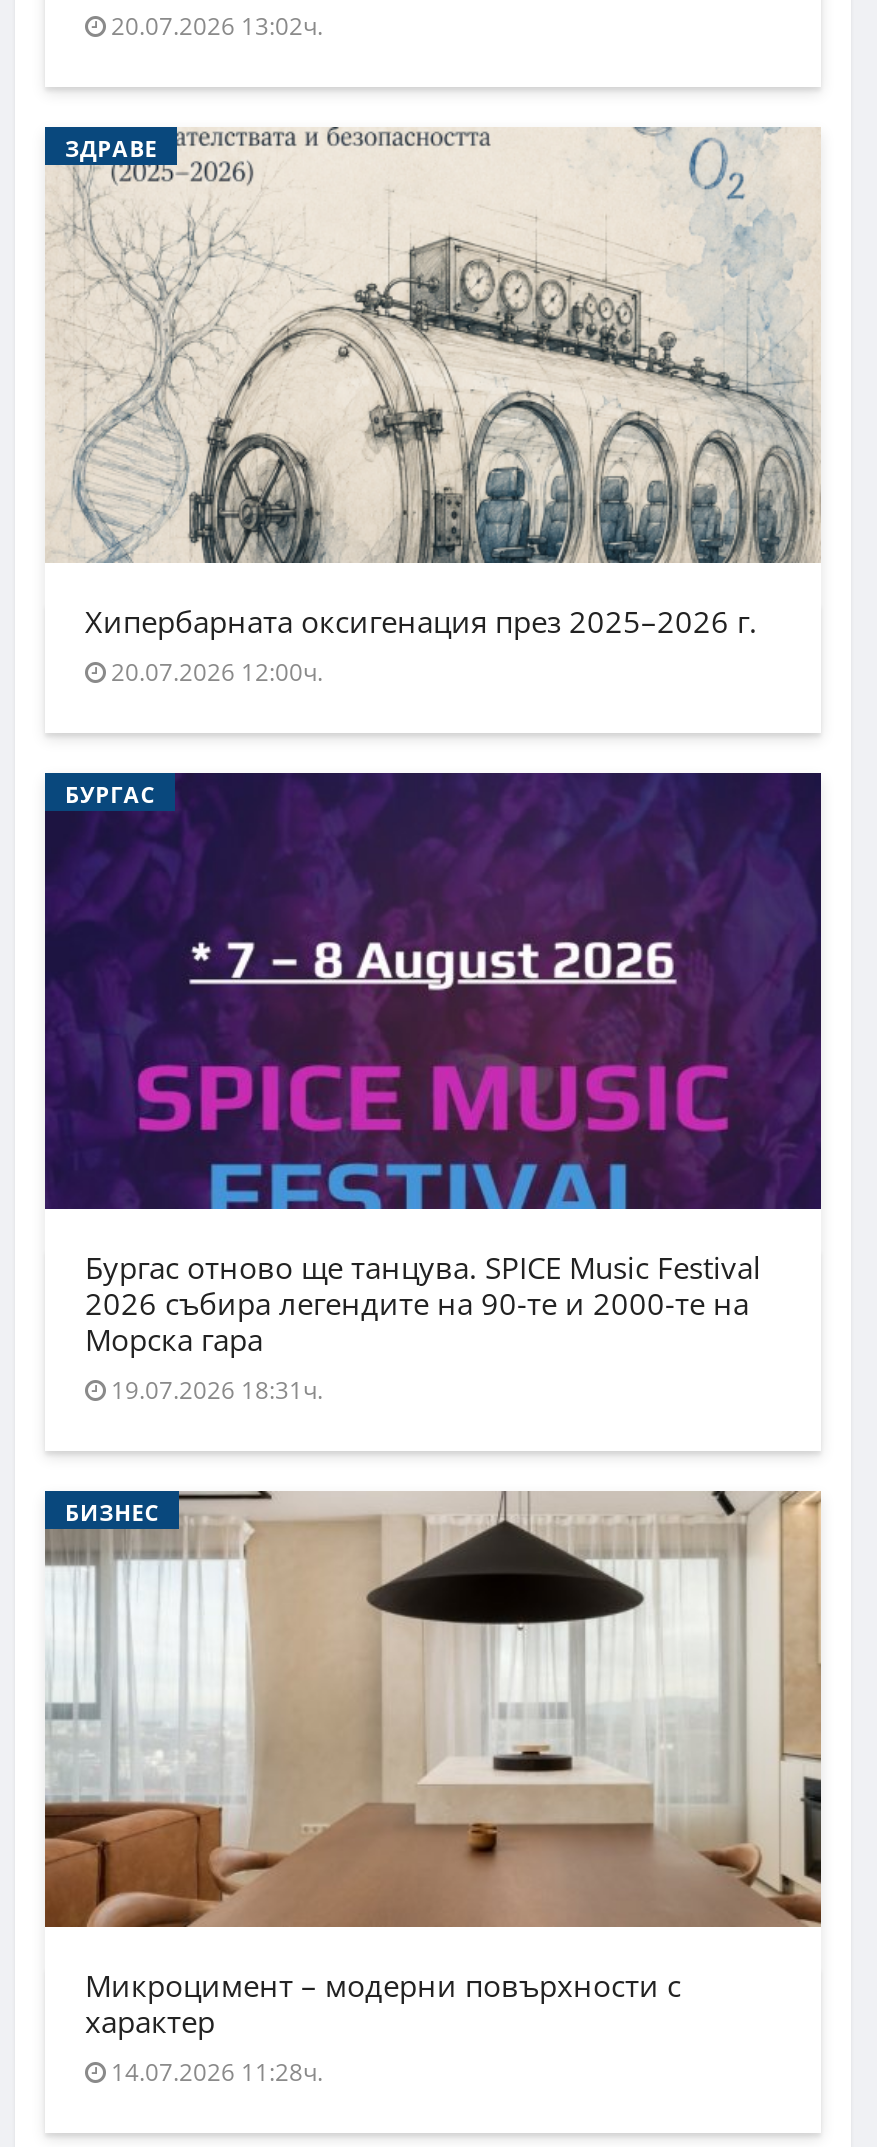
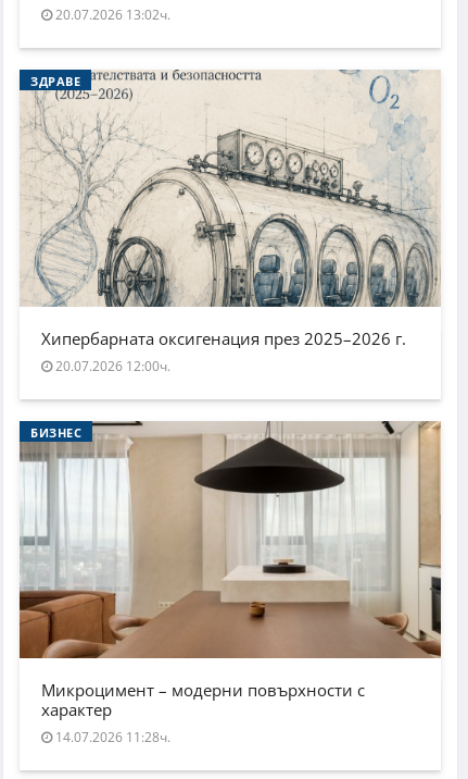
[43,772,823,1212] [image] | БУРГАС -> none
[85,1246,761,1406] Бургас отново ще танцува. SPICE Music Festival | 2026 събира легендите на 90-те и 2000-те на | Морска гара | 19.07.2026 18:31ч. -> none

